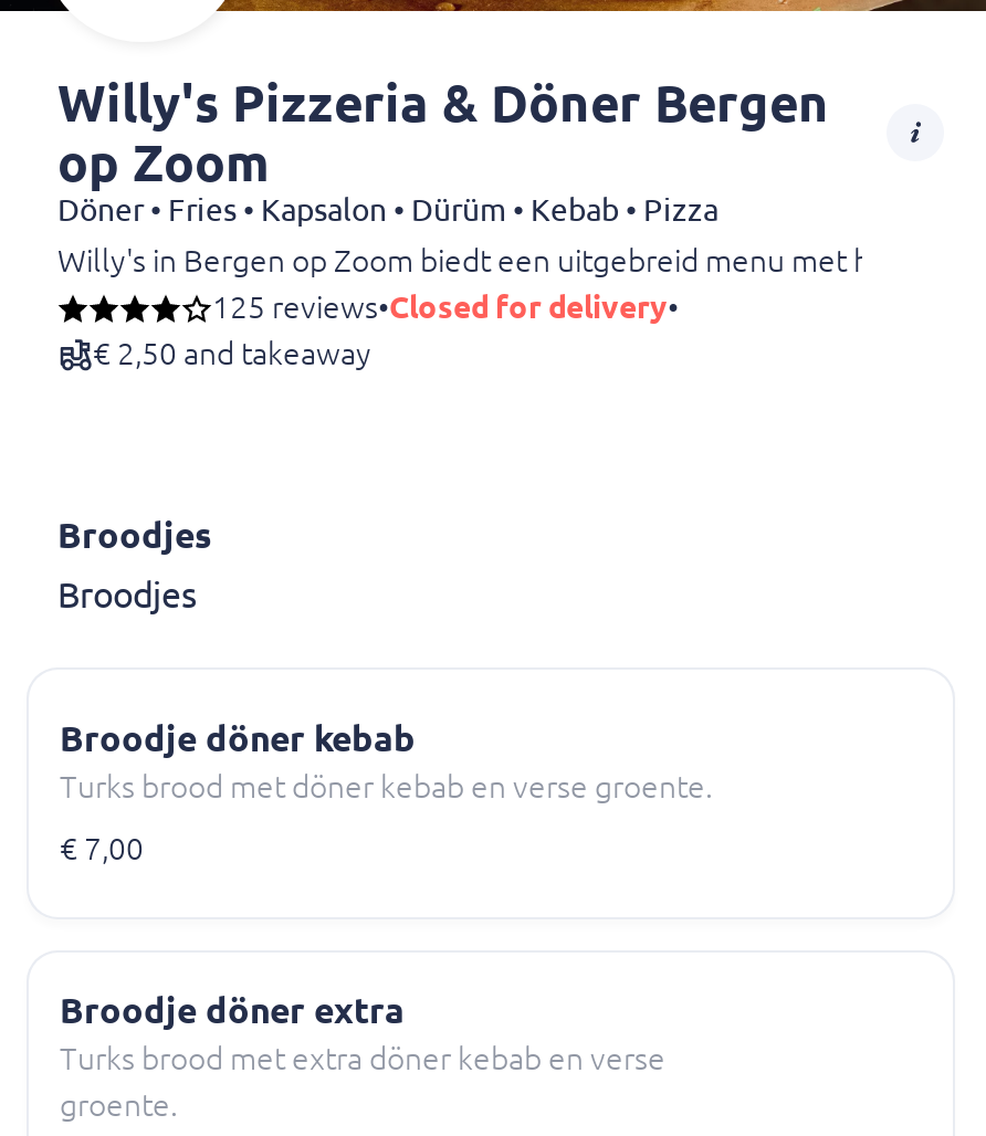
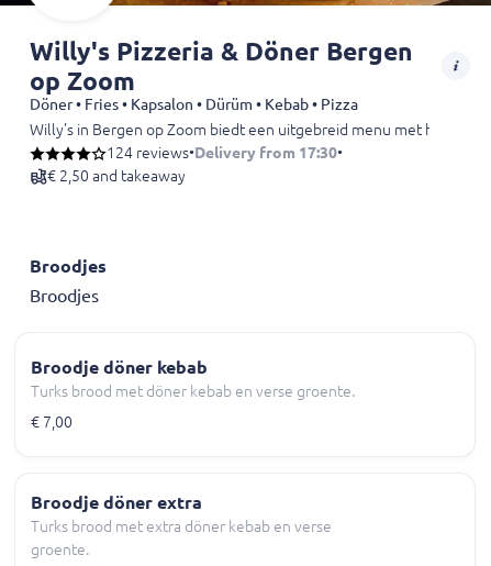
[212,290,679,325] 125 reviews•Closed for delivery• -> [107,144,343,162] 124 reviews•Delivery from 17:30•

